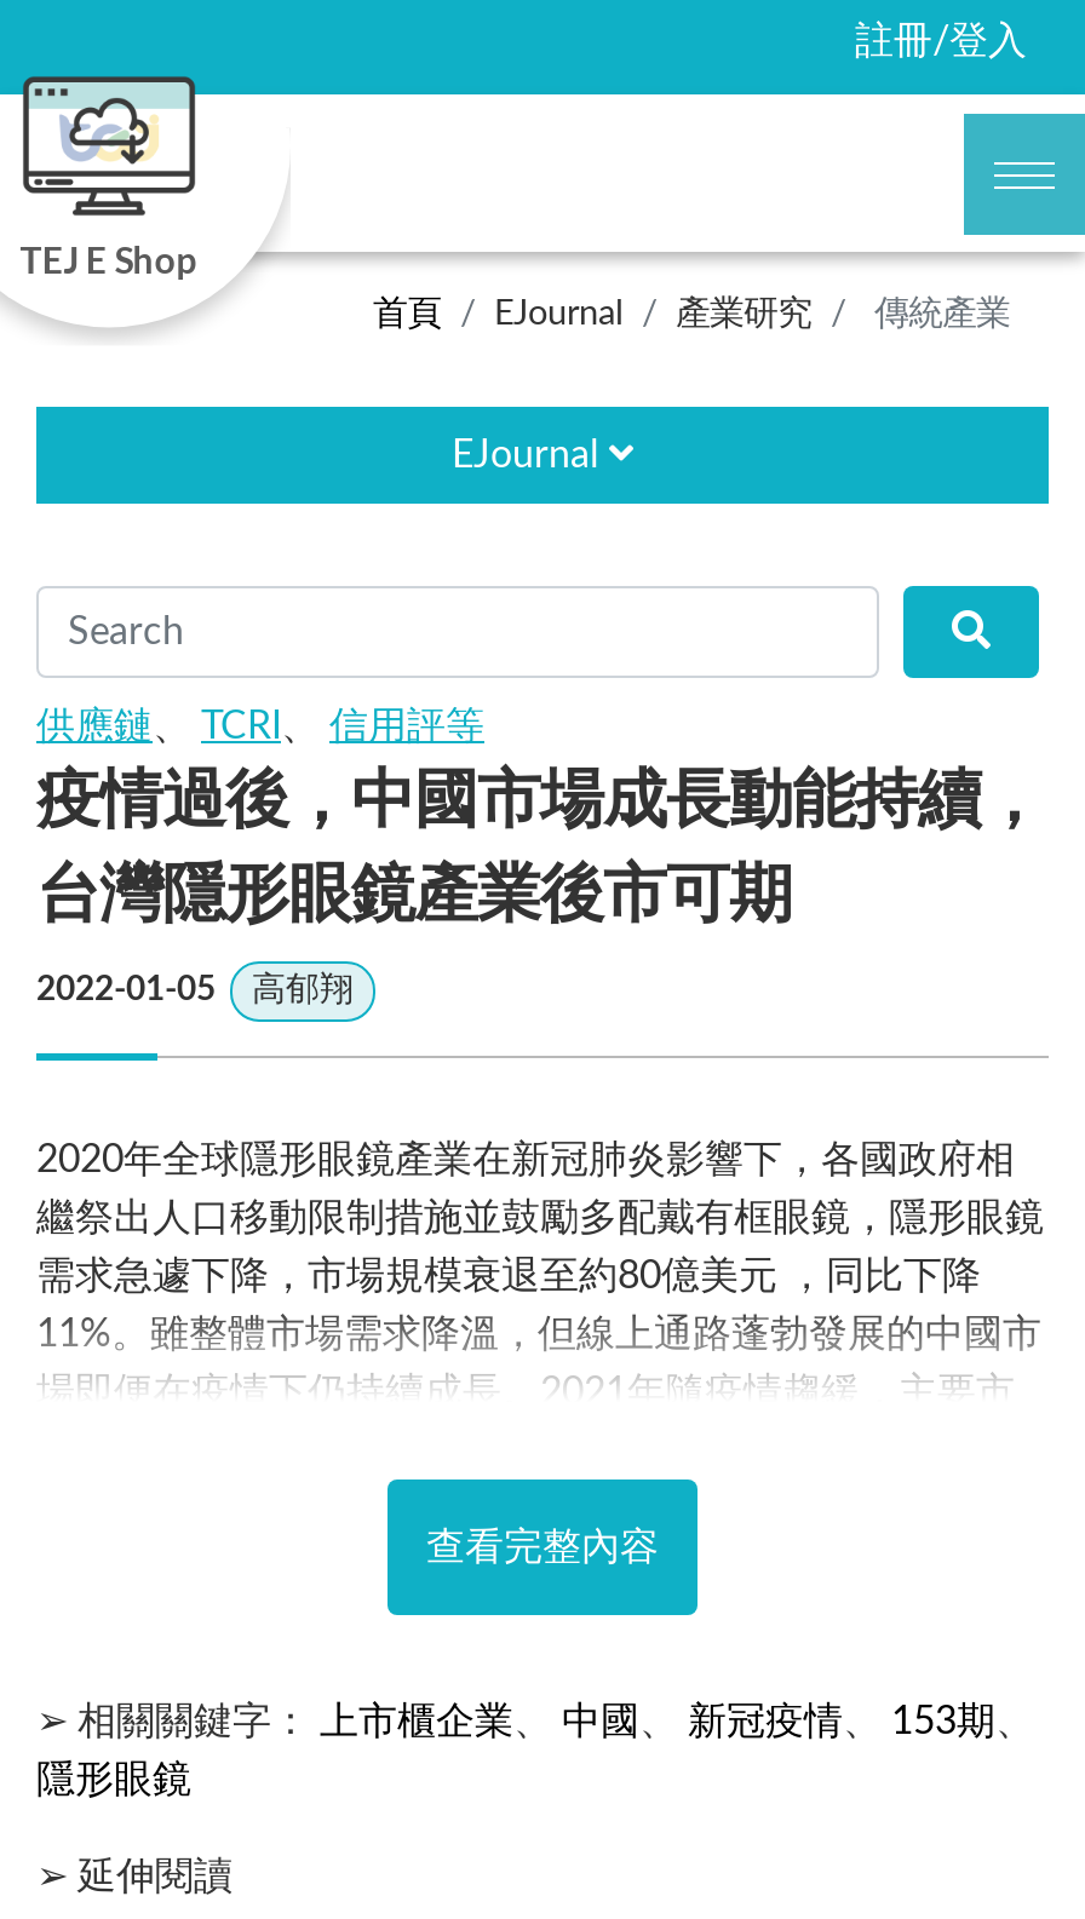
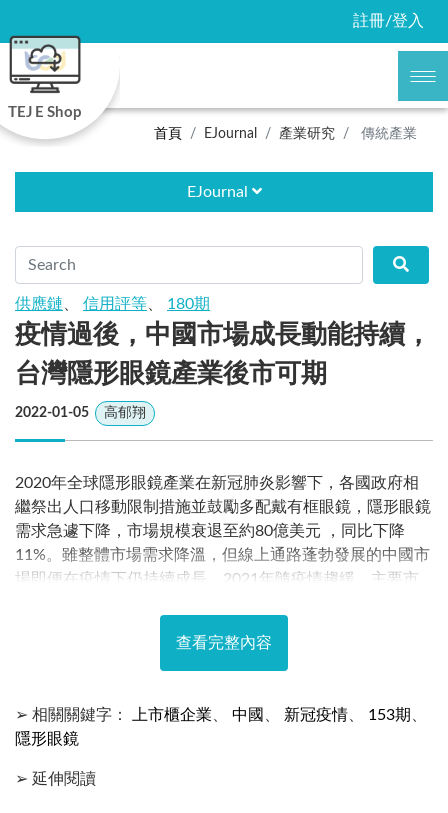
[36,707,484,746] 供應鏈、TCRI、信用評等 -> [15,296,210,312] 供應鏈、信用評等、180期

